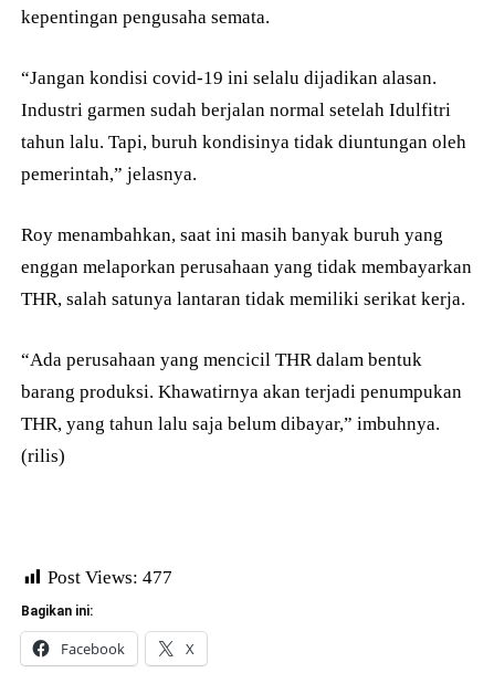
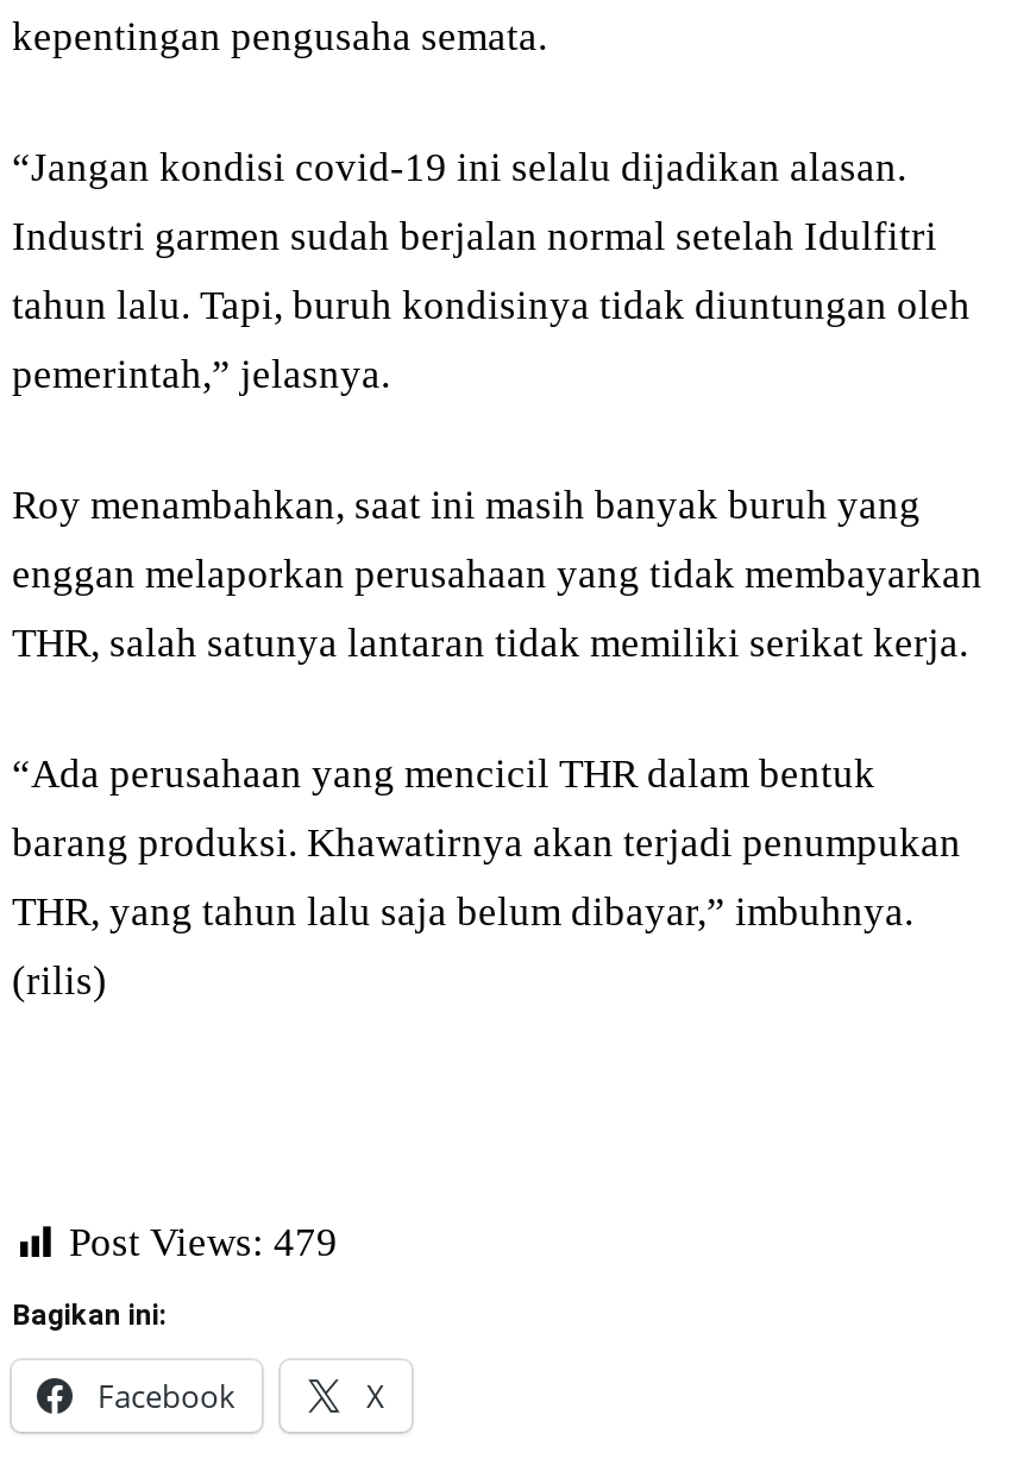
[48,567,172,588] Post Views: 477 -> [69,1220,338,1265] Post Views: 479

